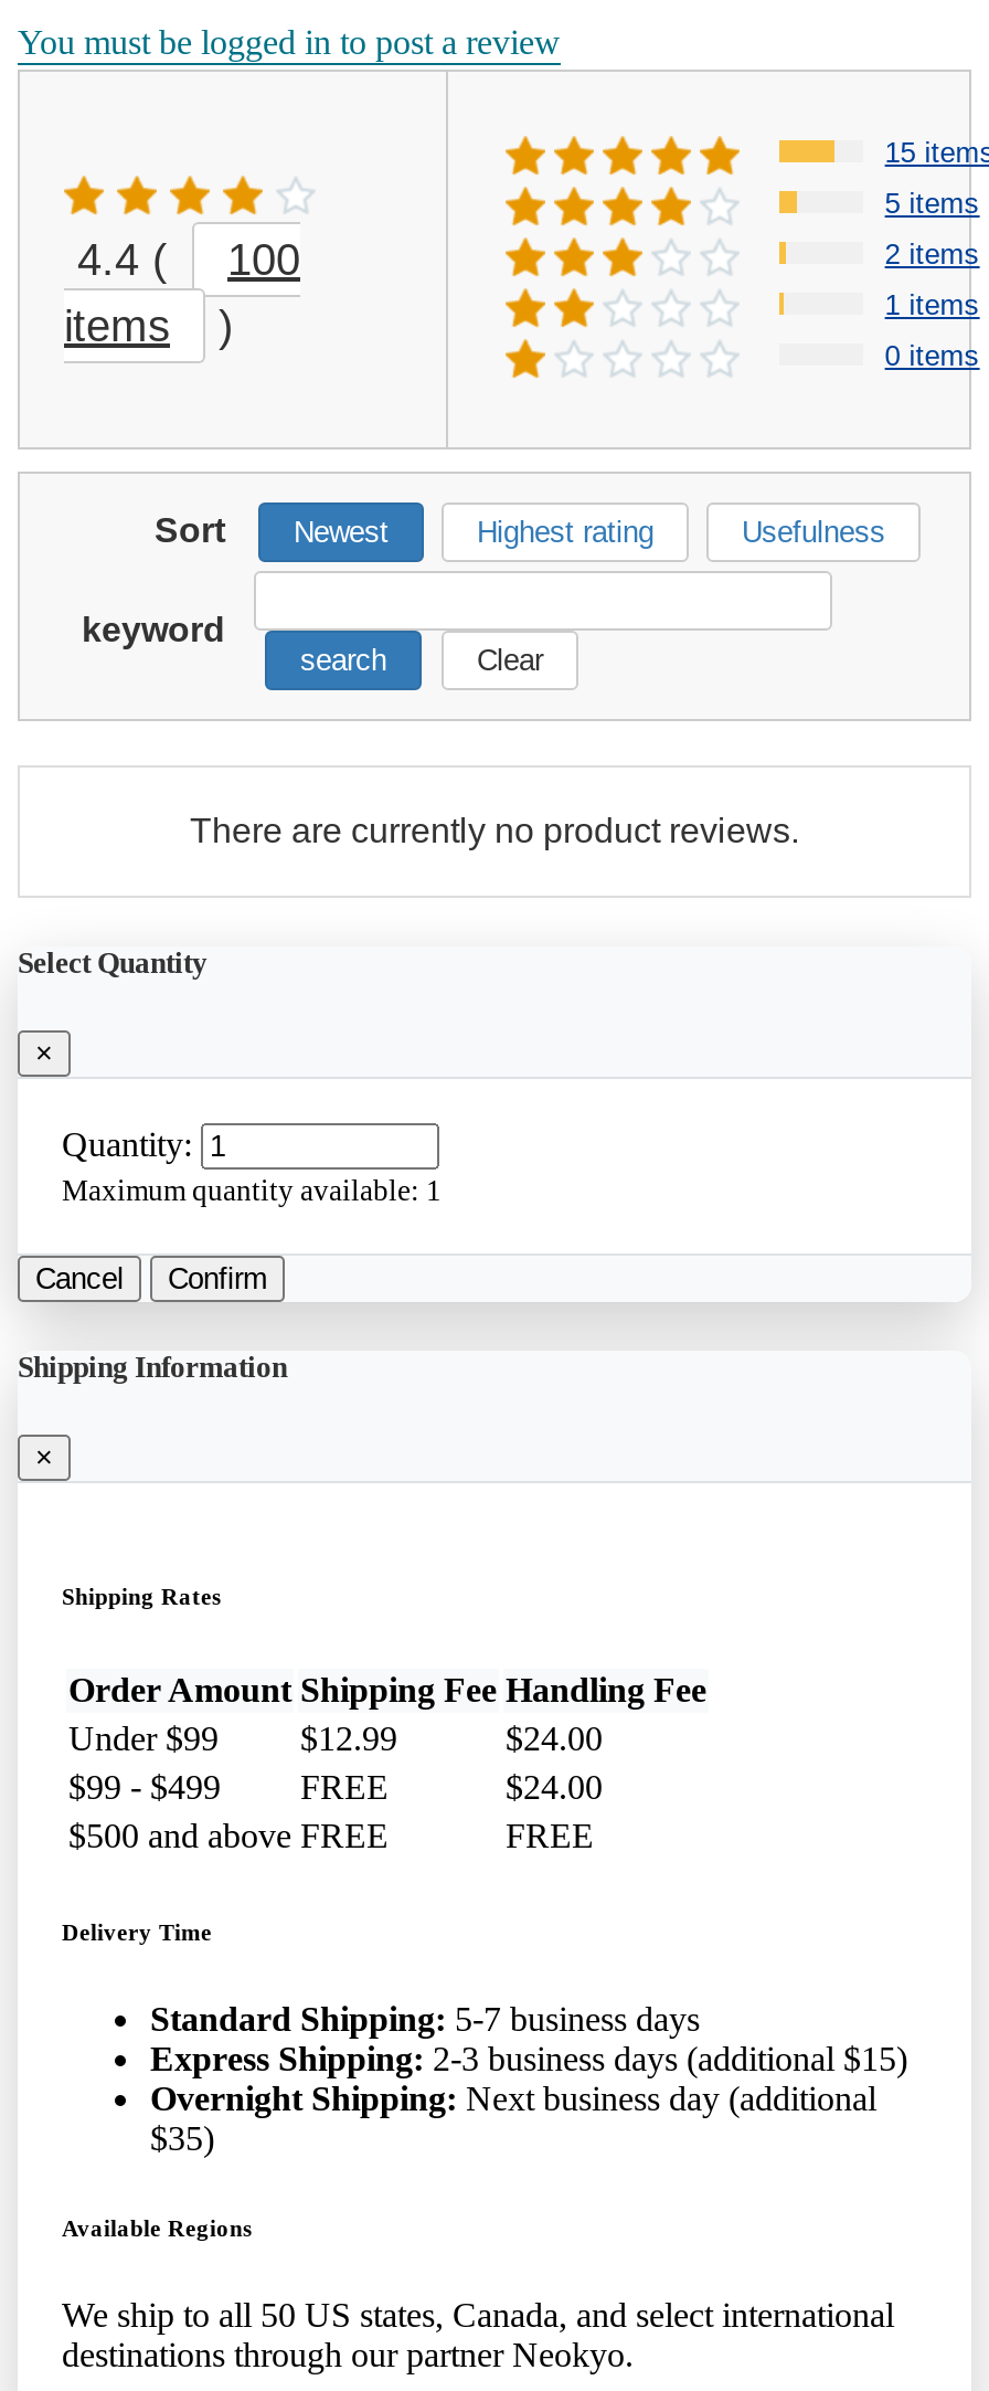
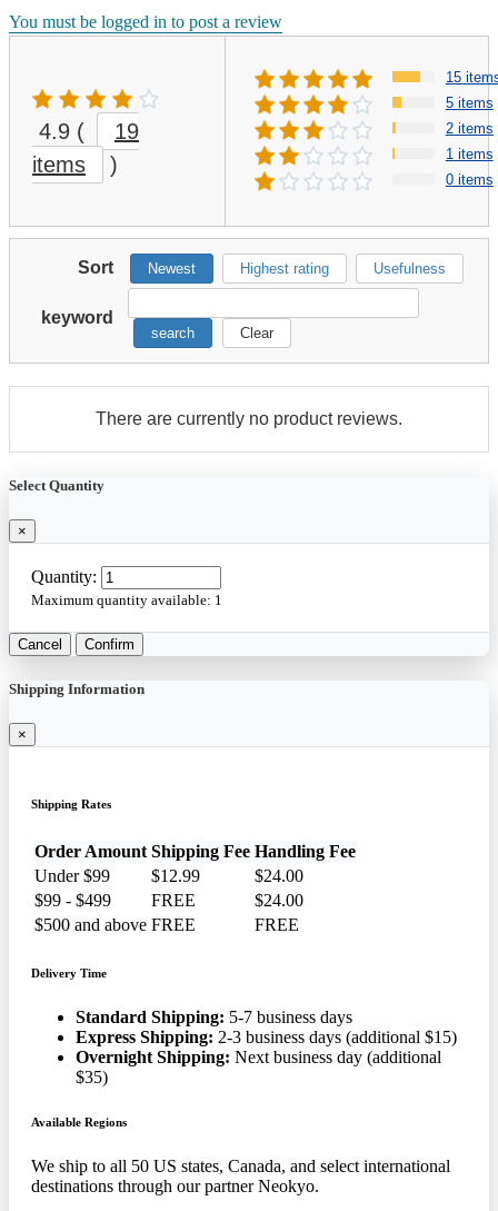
[64,234,181,283] 4.4 ( -> [32,119,91,143] 4.9 (
[227,234,300,283] 100 -> [114,119,139,143] 19

